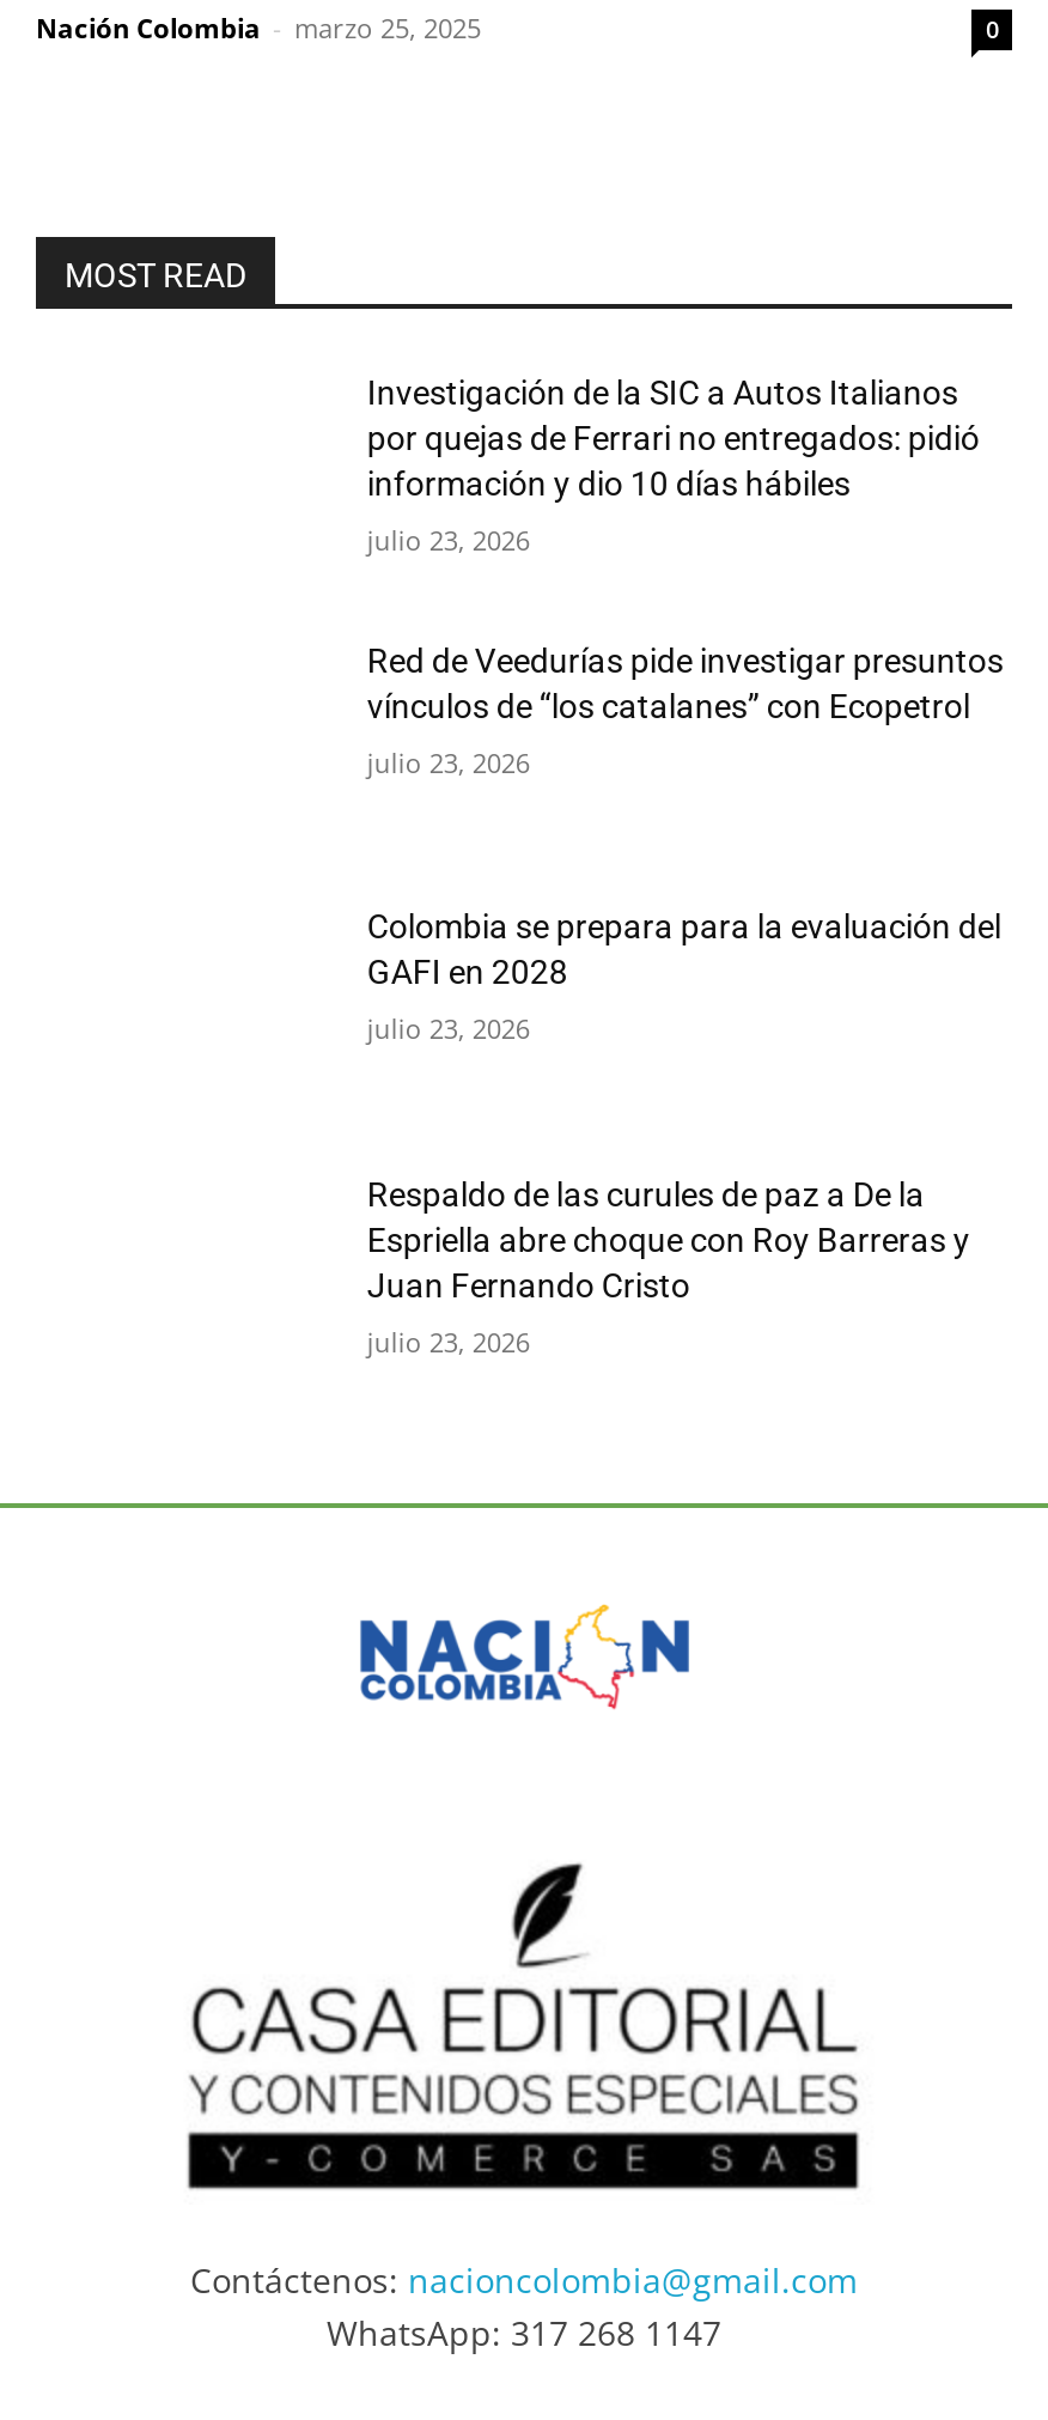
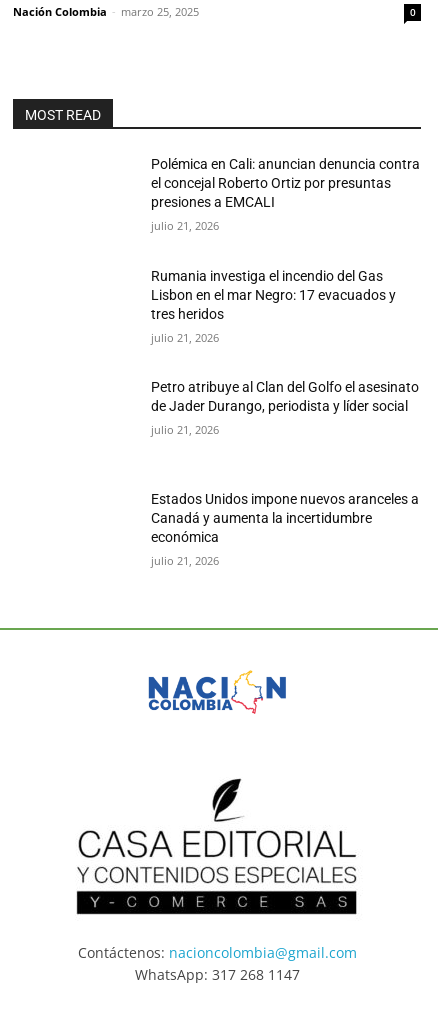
[367,373,980,503] Investigación de la SIC a Autos Italianos | por quejas de Ferrari no entregados: pidió | información y dio 10 días hábiles -> [151,156,420,210] Polémica en Cali: anuncian denuncia contra | el concejal Roberto Ortiz por presuntas | presiones a EMCALI
[367,522,530,558] julio 23, 2026 -> [151,218,219,233] julio 21, 2026
[367,641,1003,725] Red de Veedurías pide investigar presuntos | vínculos de “los catalanes” con Ecopetrol -> [151,268,396,322] Rumania investiga el incendio del Gas | Lisbon en el mar Negro: 17 evacuados y | tres heridos
[367,744,530,780] julio 23, 2026 -> [151,330,219,345] julio 21, 2026
[367,908,1001,992] Colombia se prepara para la evaluación del | GAFI en 2028 -> [151,379,419,414] Petro atribuye al Clan del Golfo el asesinato | de Jader Durango, periodista y líder social
[367,1011,530,1047] julio 23, 2026 -> [151,422,219,437] julio 21, 2026
[367,1175,970,1305] Respaldo de las curules de paz a De la | Espriella abre choque con Roy Barreras y | Juan Fernando Cristo -> [151,491,419,545] Estados Unidos impone nuevos aranceles a | Canadá y aumenta la incertidumbre | económica
[367,1324,530,1360] julio 23, 2026 -> [151,553,219,568] julio 21, 2026

